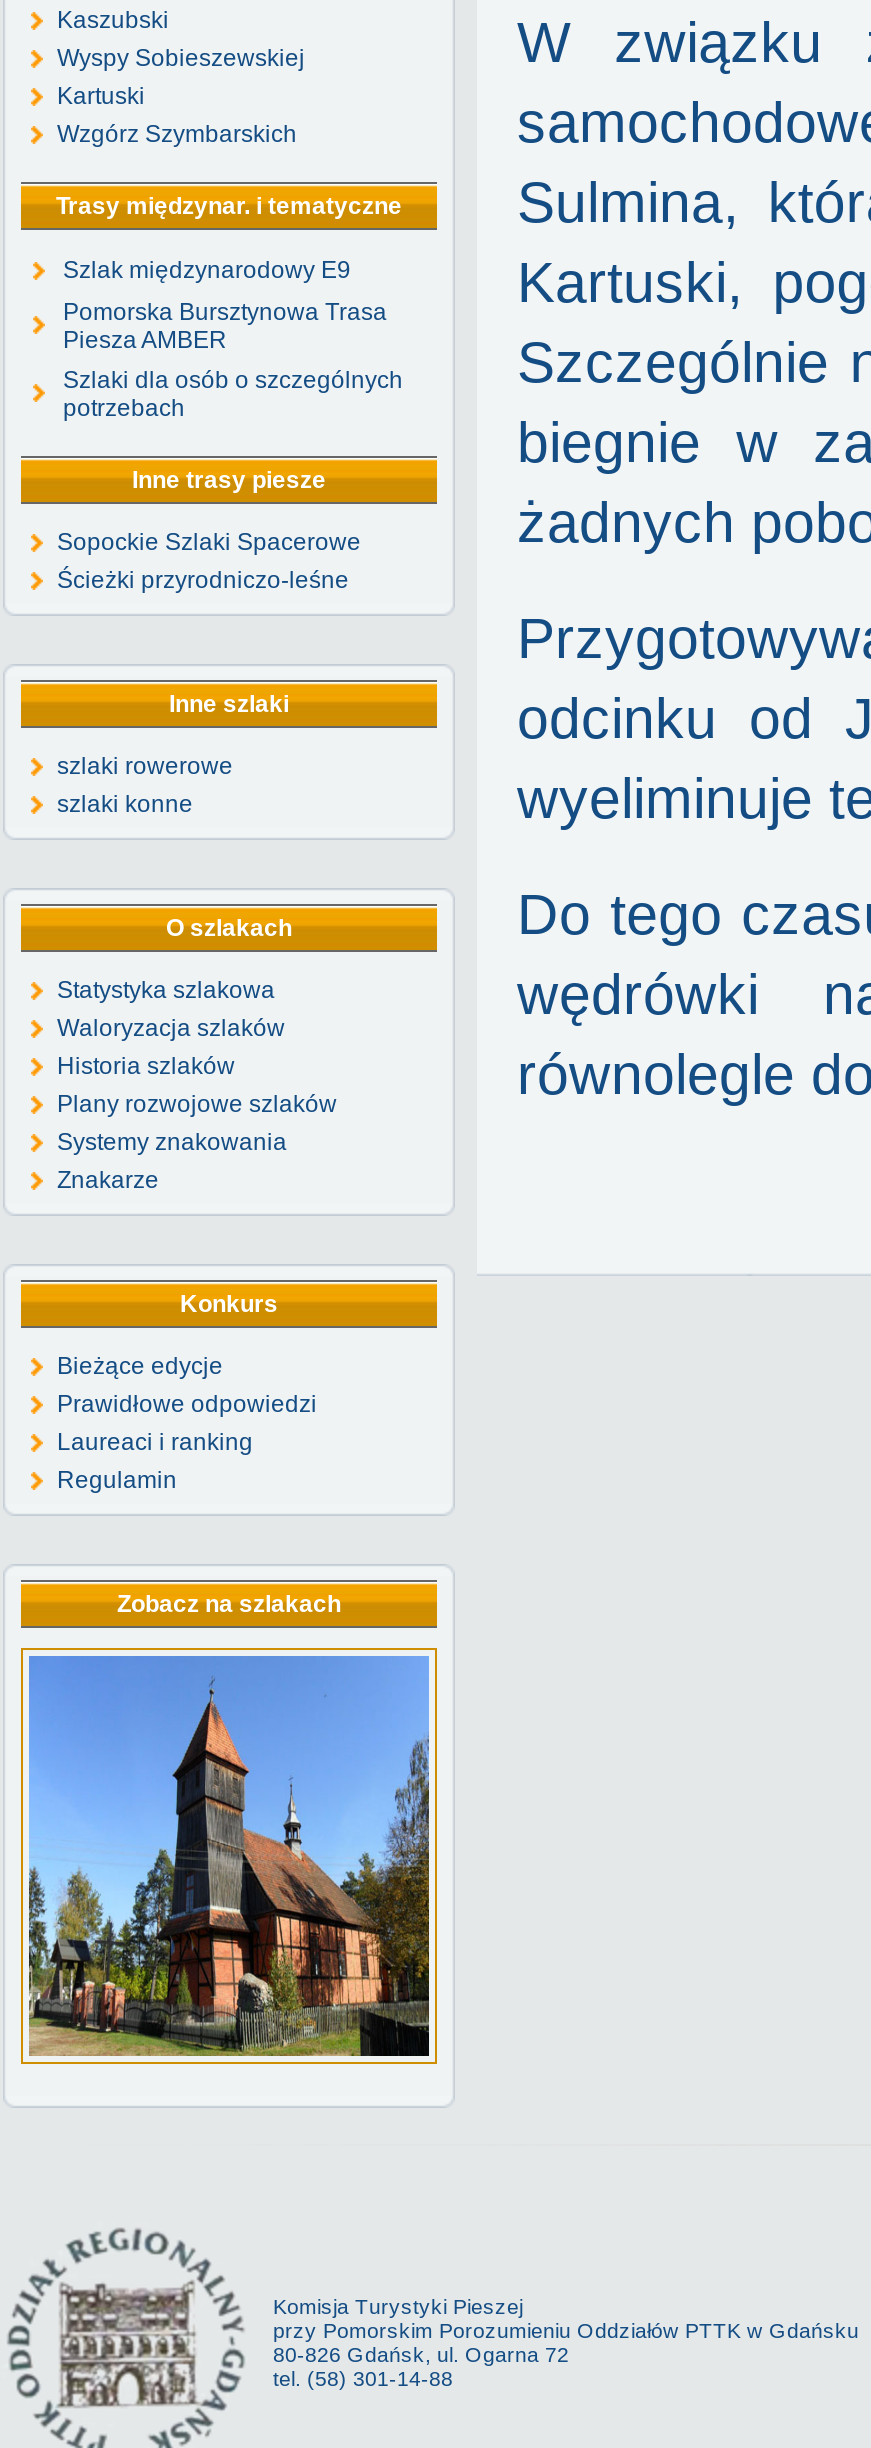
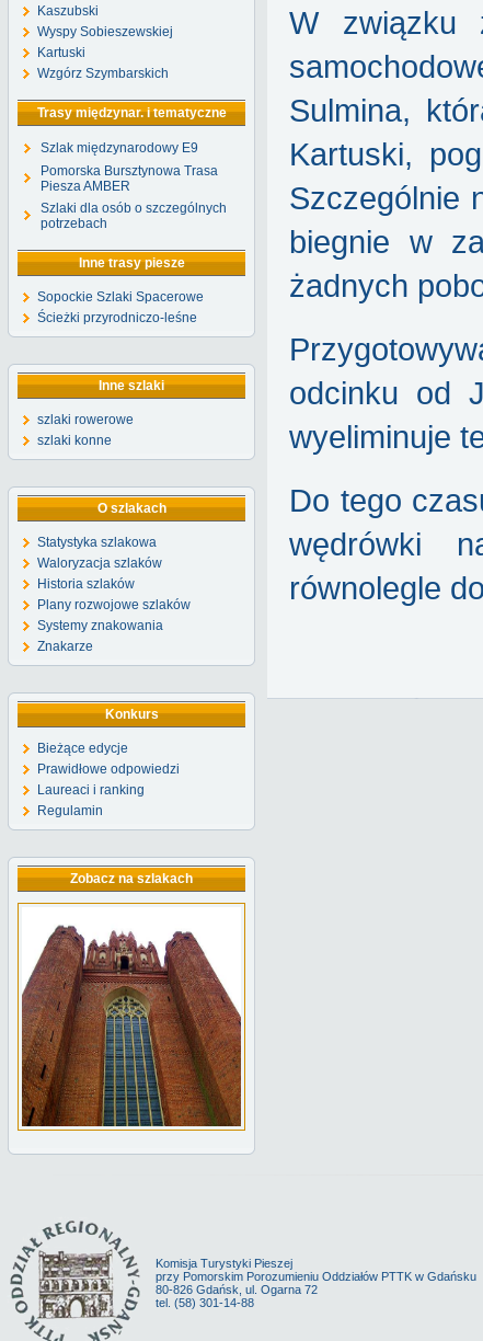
[27,1654,431,2058] [image] -> [21,907,242,1127] [image]

